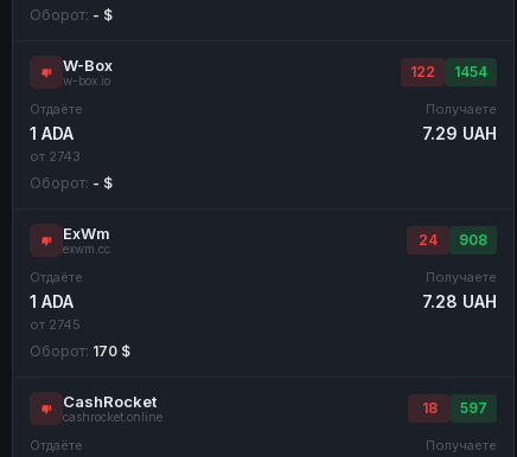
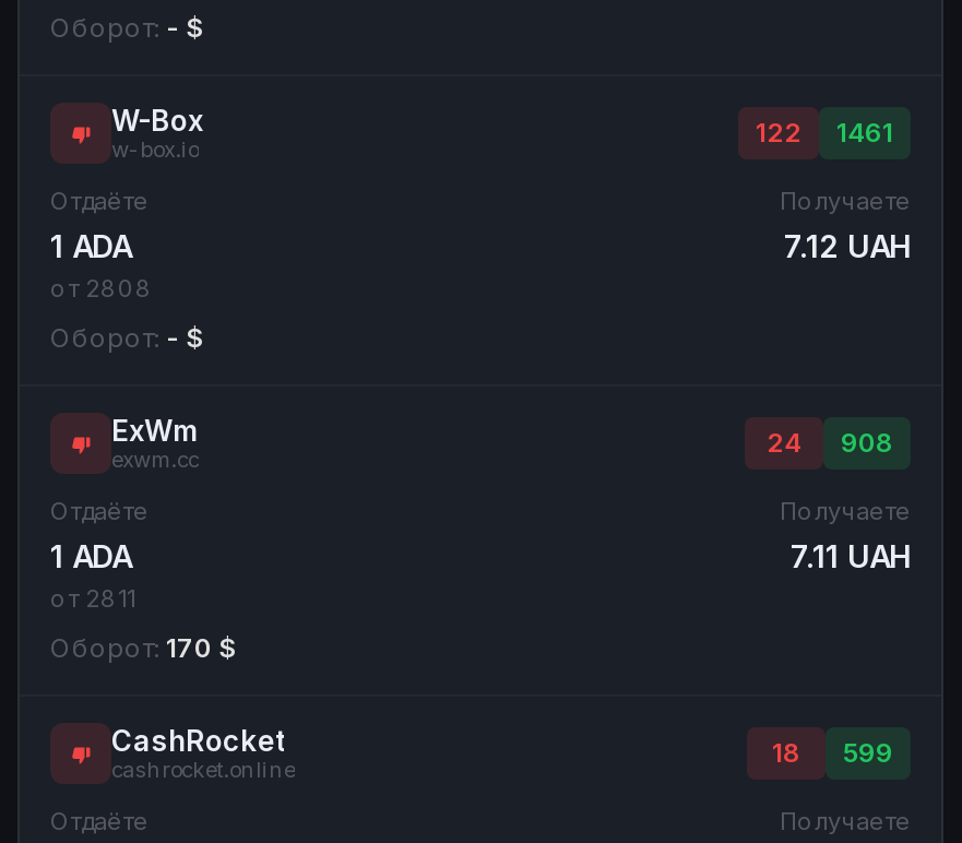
[410,62,487,80] 122 1454 -> [756,115,893,147] 122 1461
[422,123,497,143] 7.29 UAH -> [784,226,911,263] 7.12 UAH
[30,147,81,164] от 2743 -> [50,272,153,302] от 2808
[422,291,497,311] 7.28 UAH -> [791,536,911,573] 7.11 UAH
[30,316,81,332] от 2745 -> [50,582,135,613] от 2811
[422,398,487,416] 18 597 -> [772,735,893,768] 18 599

